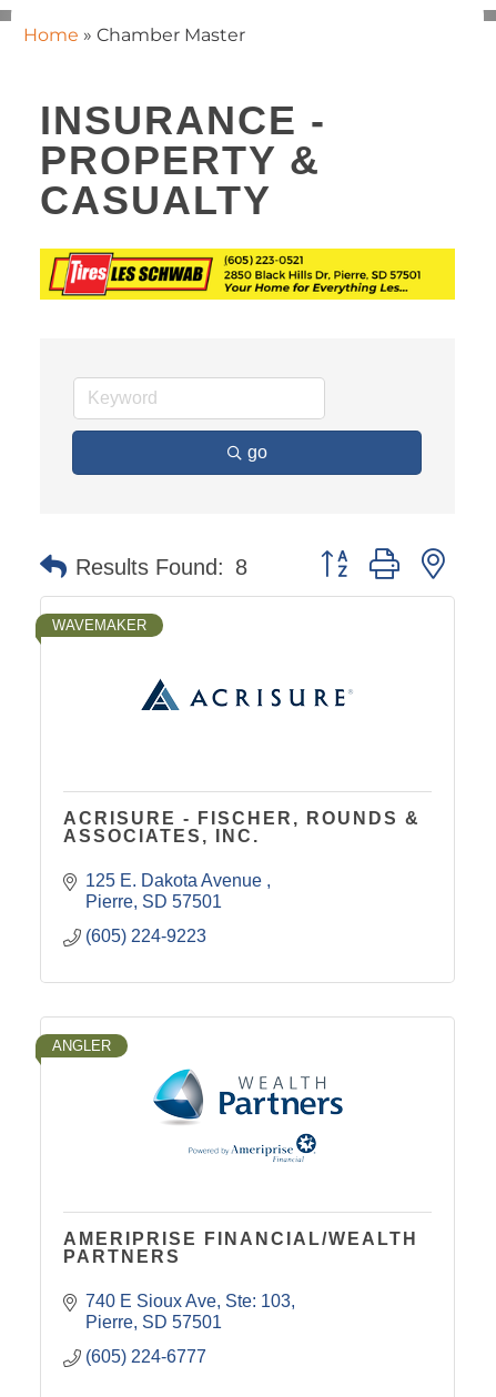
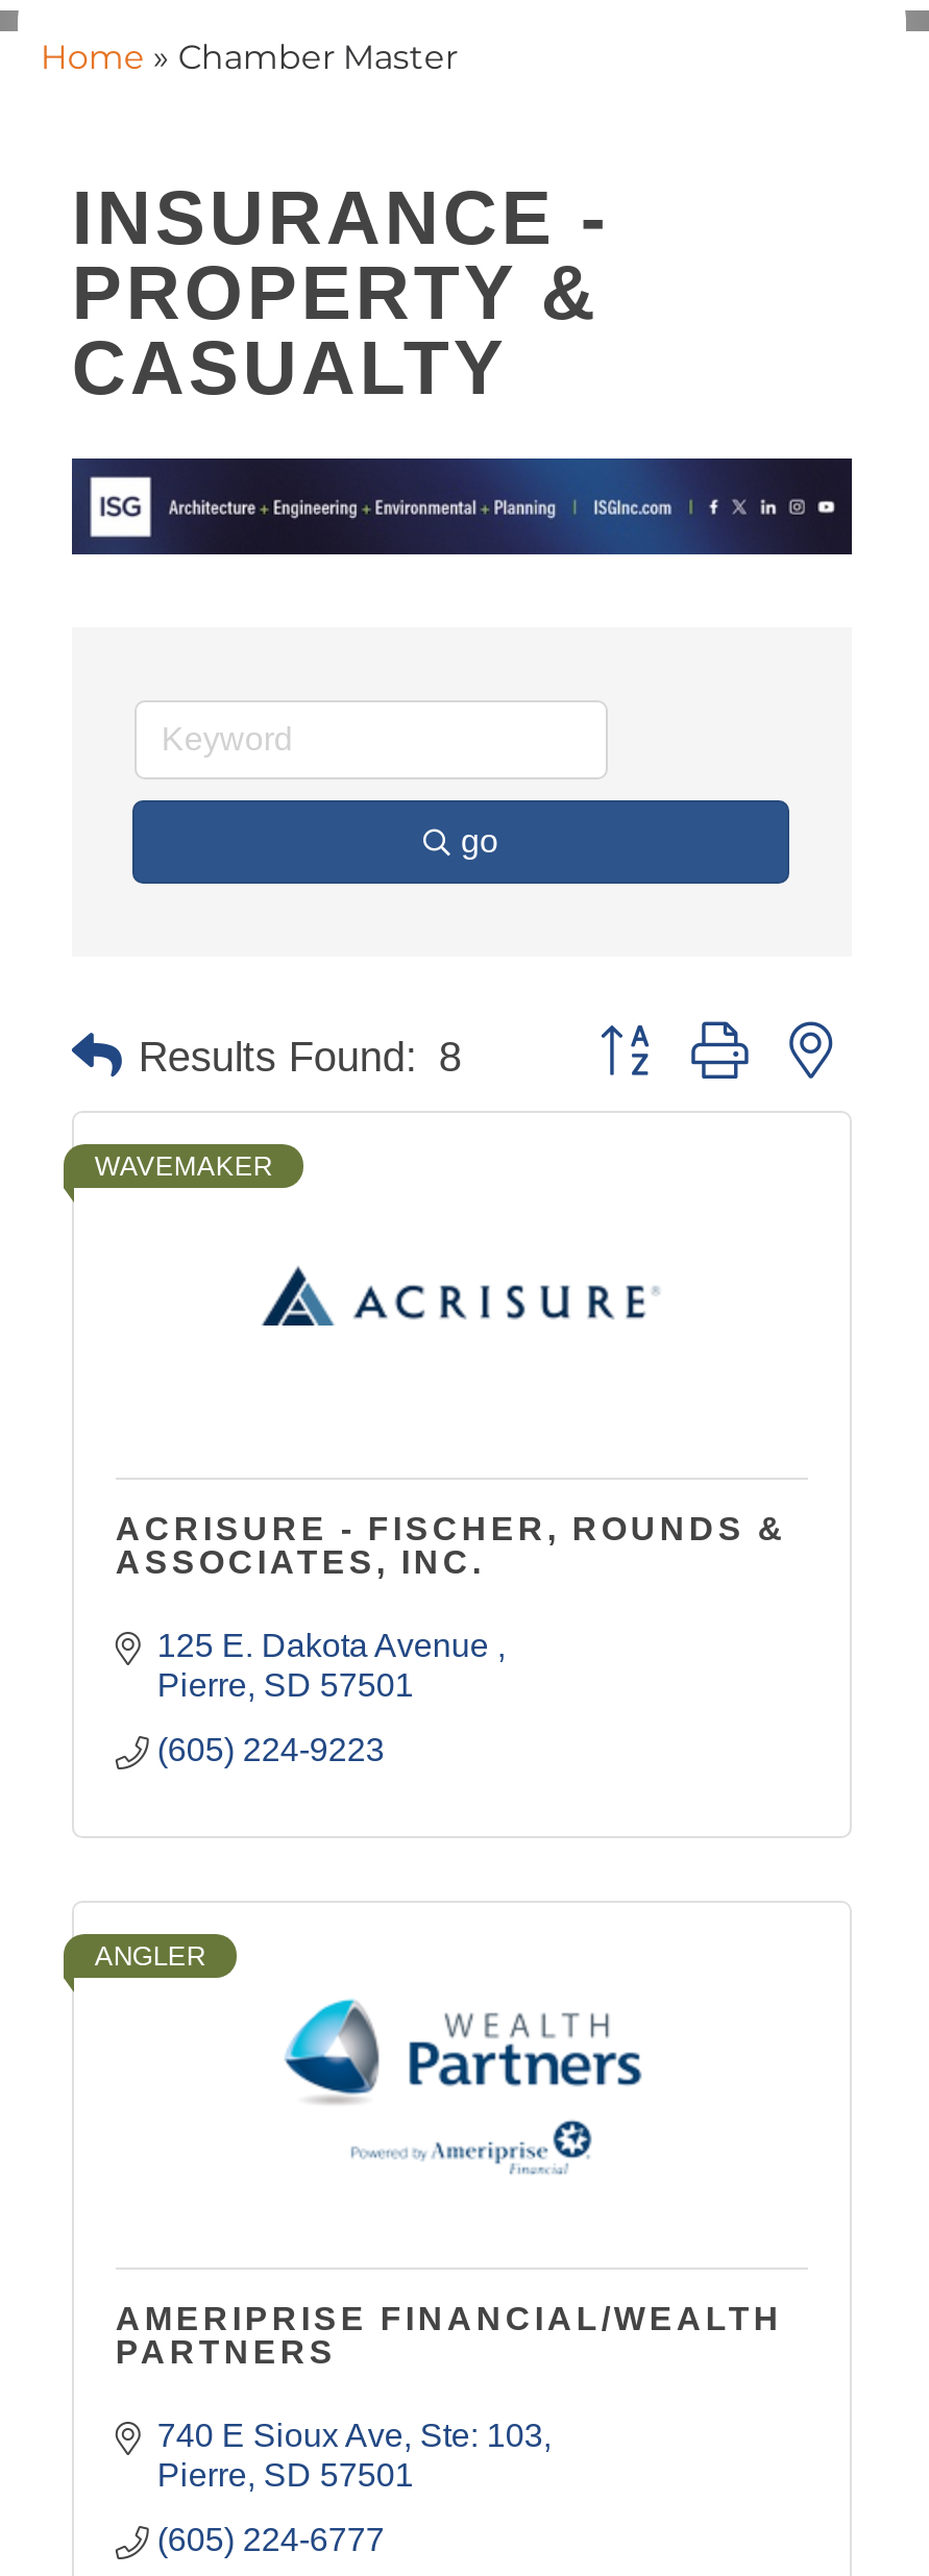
[39,247,456,301] [image] -> [70,456,854,556] [image]

